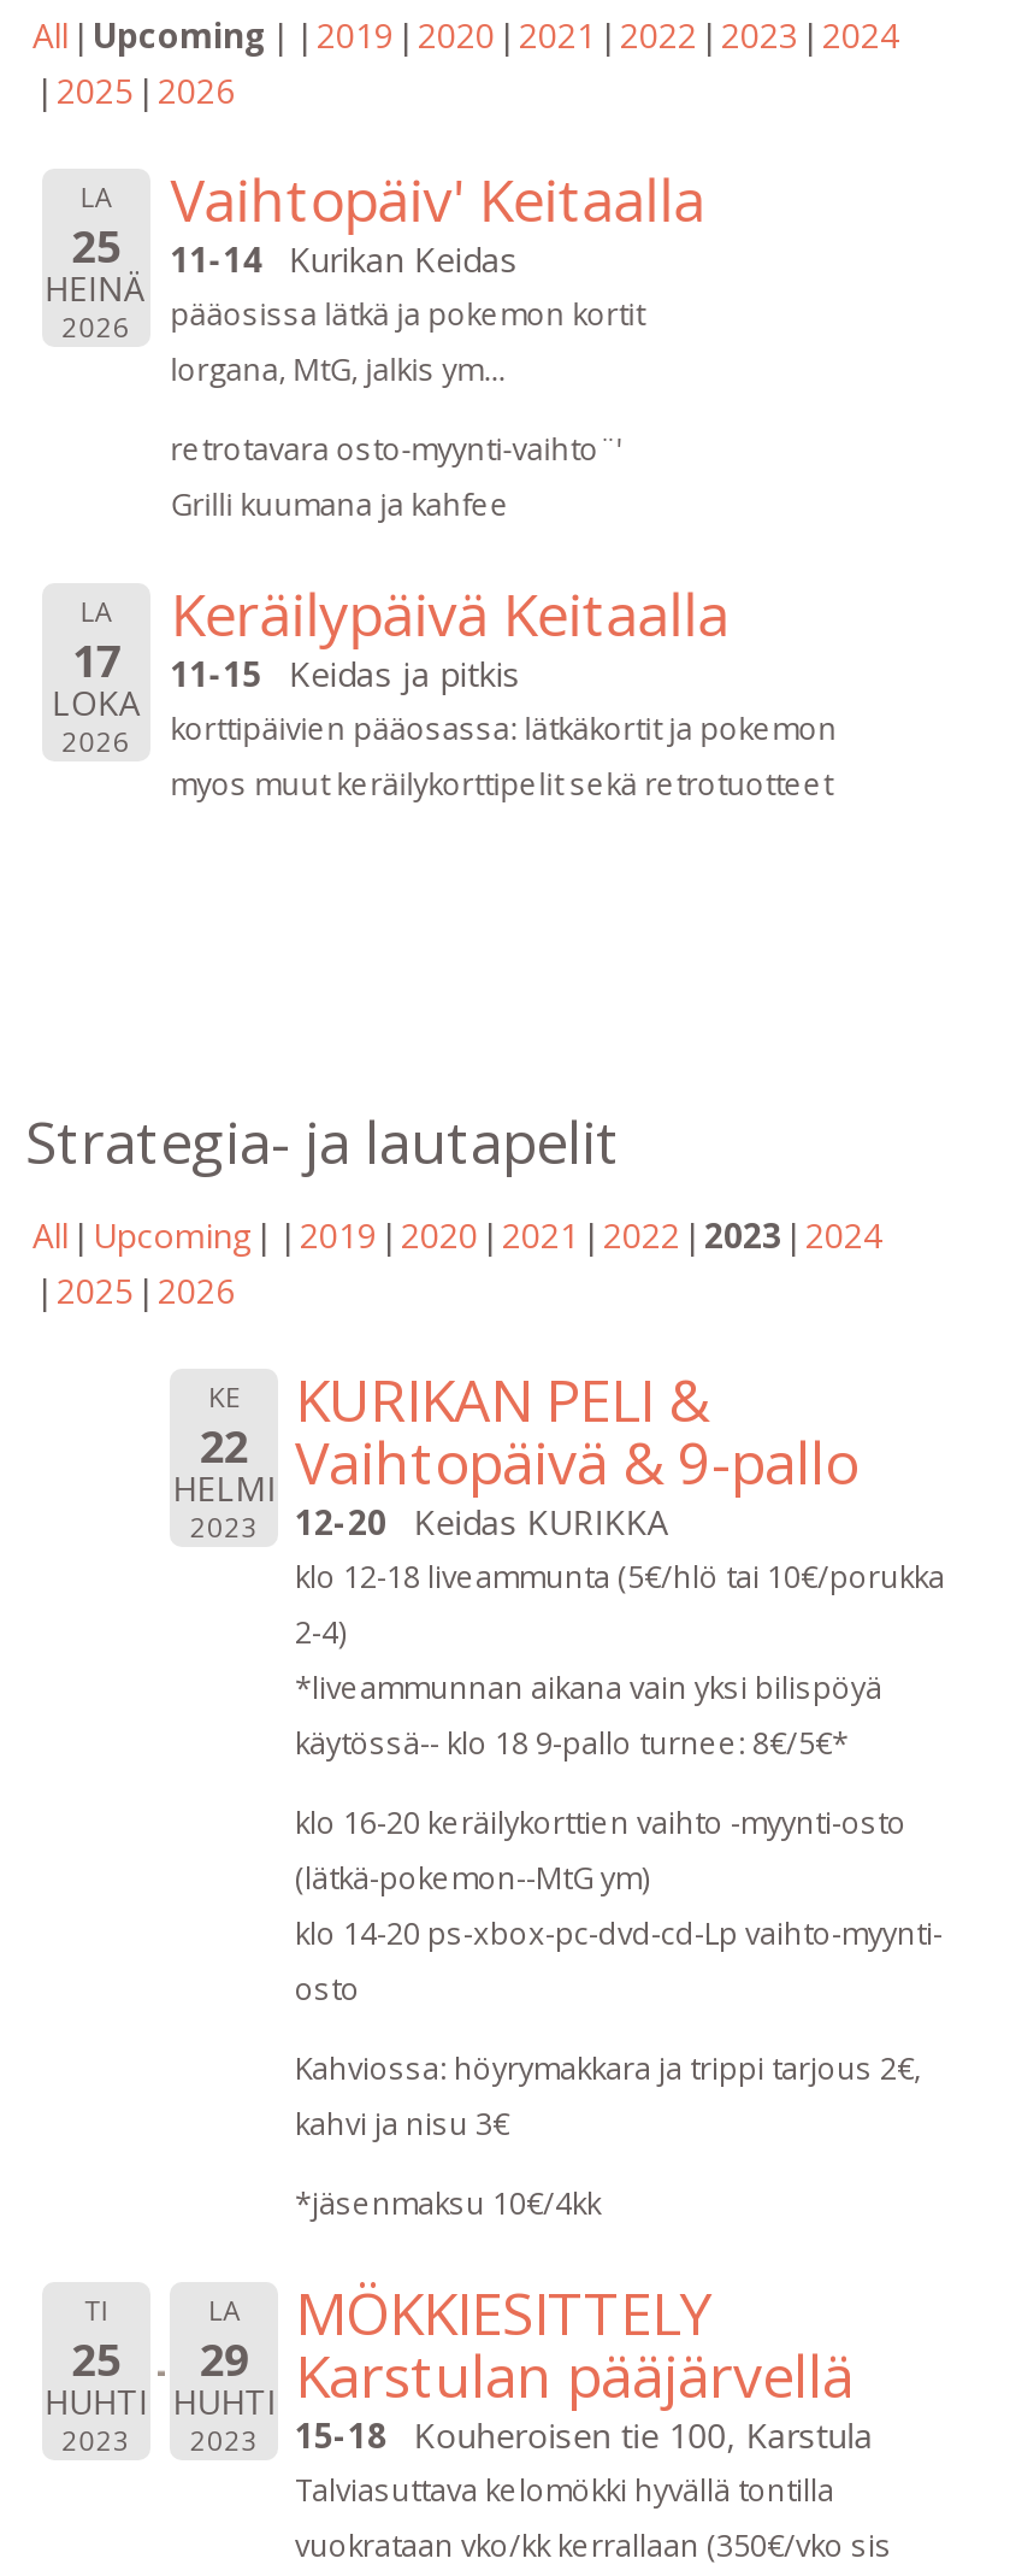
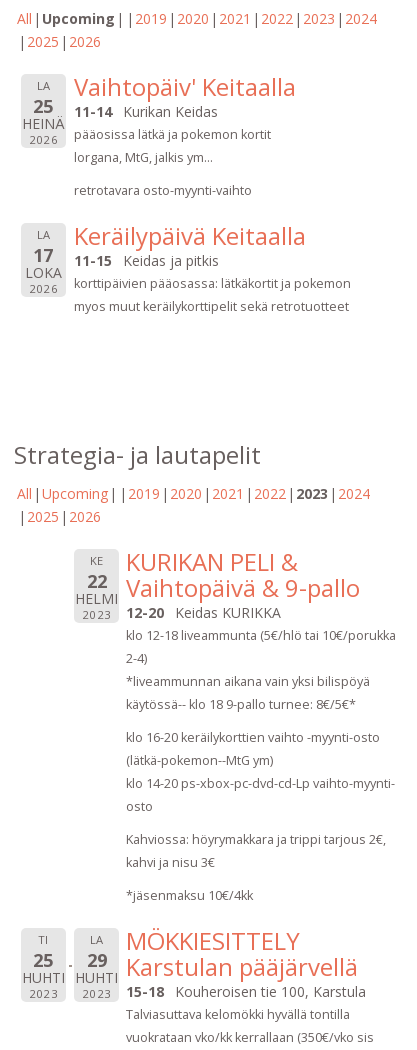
[170,428,623,525] retrotavara osto-myynti-vaihto¨' | Grilli kuumana ja kahfee -> [74,182,252,199] retrotavara osto-myynti-vaihto

